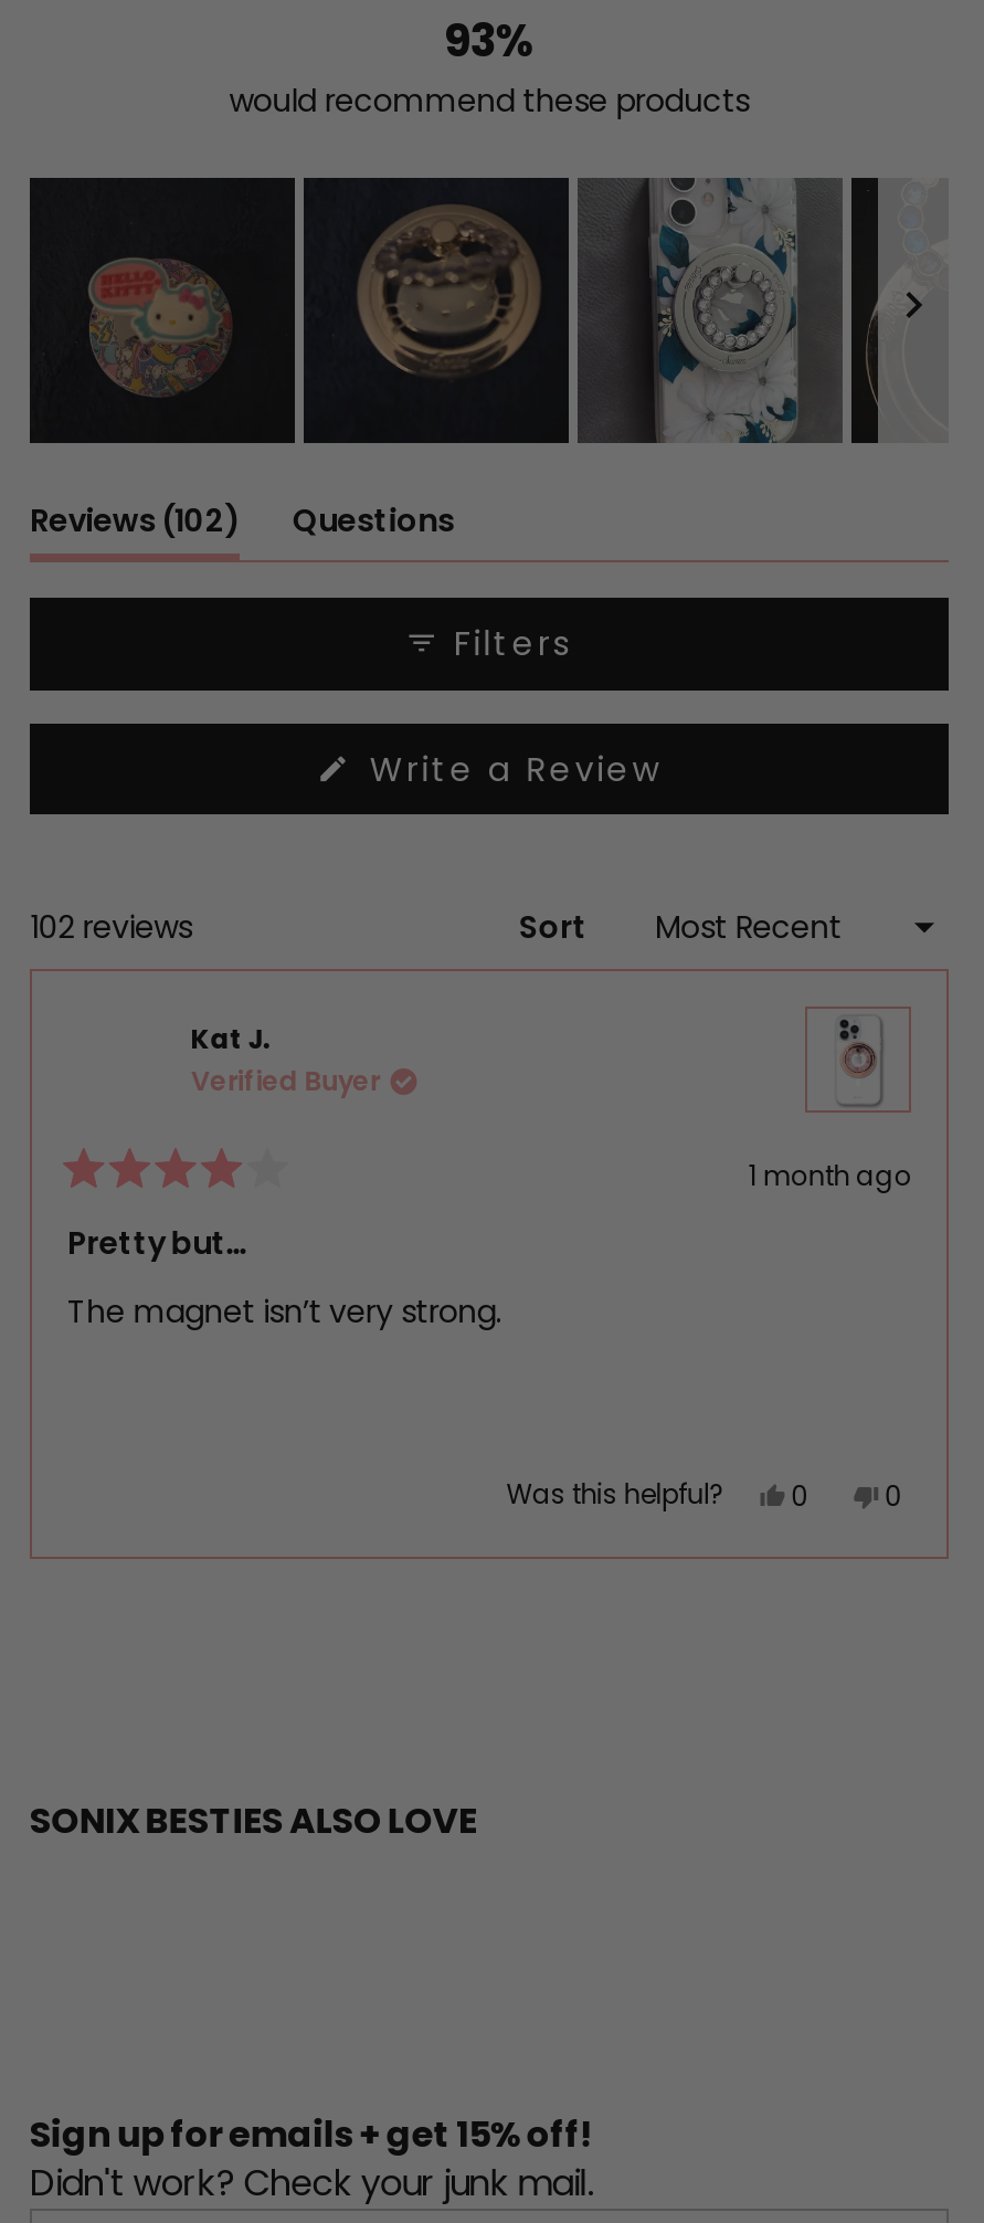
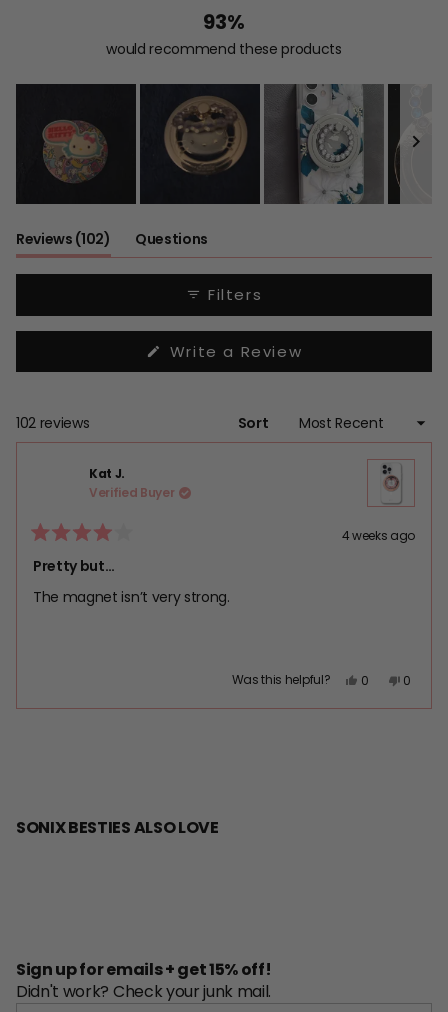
[749,1156,911,1194] 1 month ago -> [341,527,415,544] 4 weeks ago

